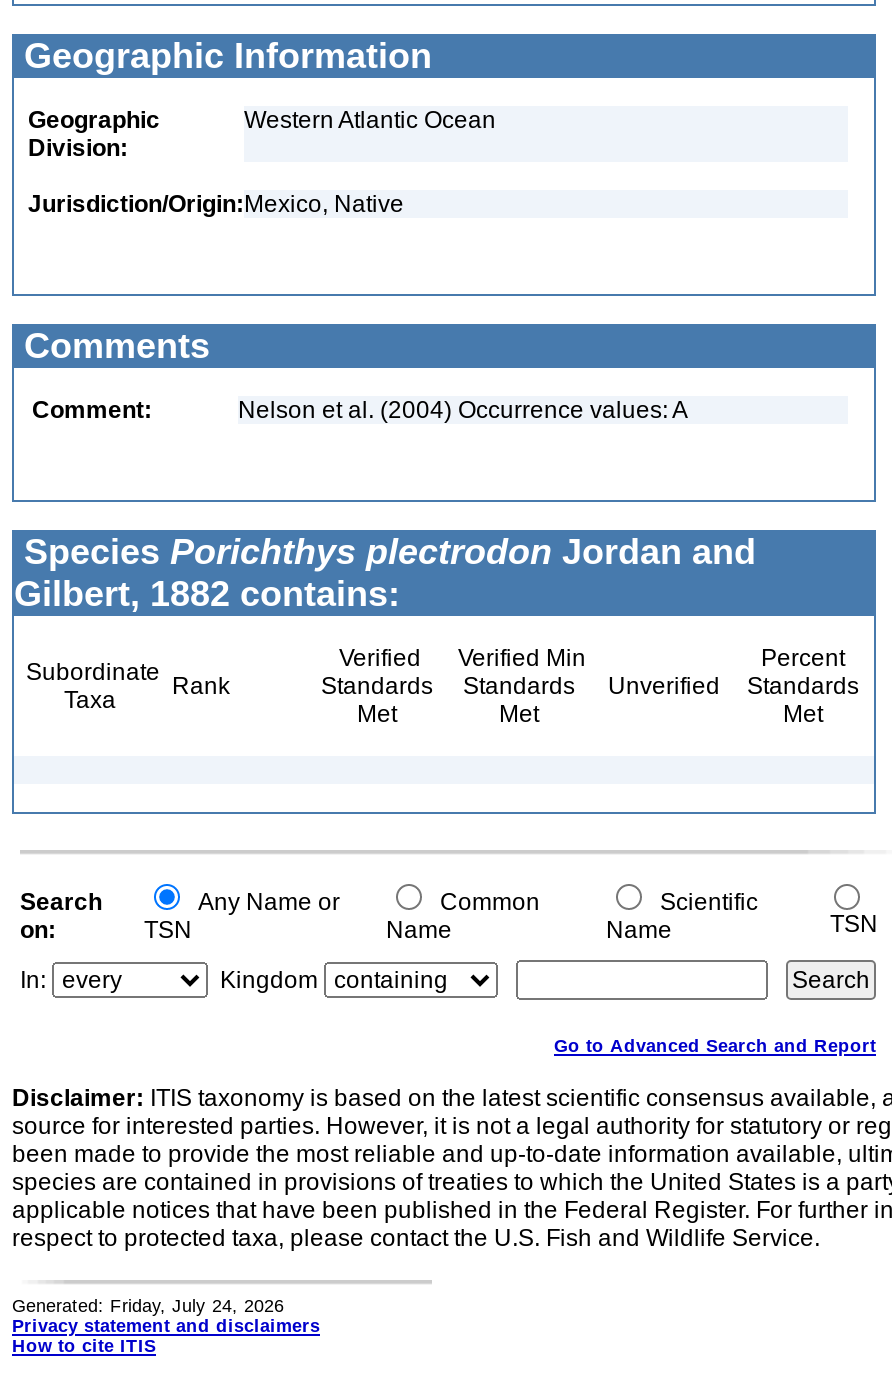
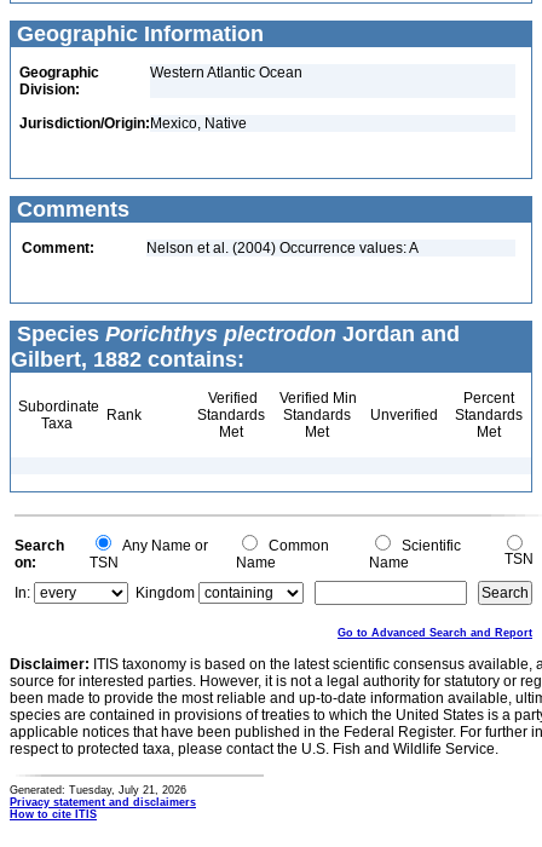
[12,1296,284,1316] Generated: Friday, July 24, 2026 -> [10,784,186,796] Generated: Tuesday, July 21, 2026

